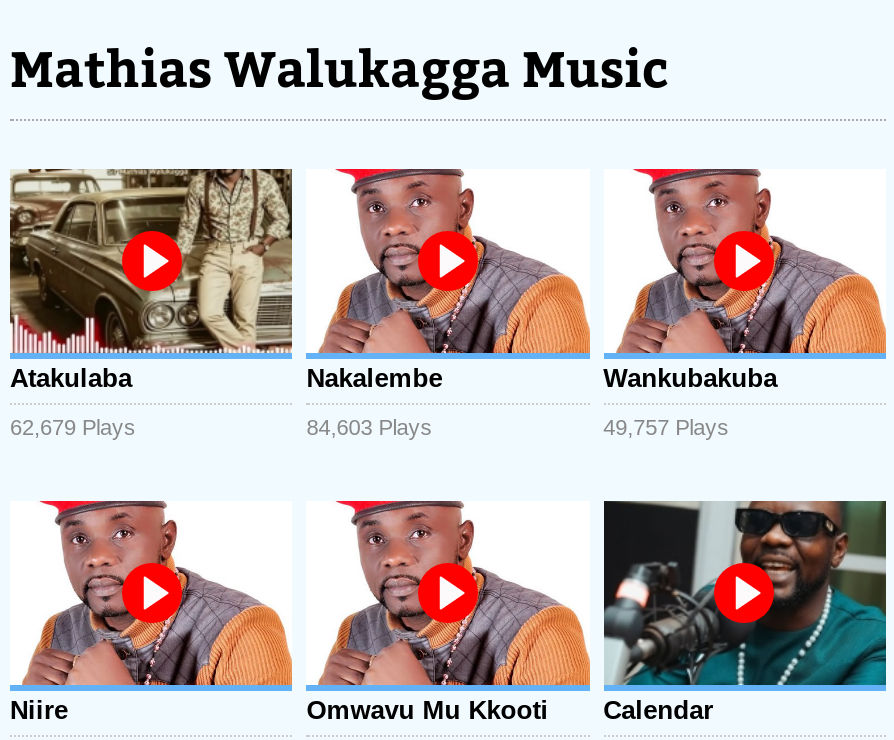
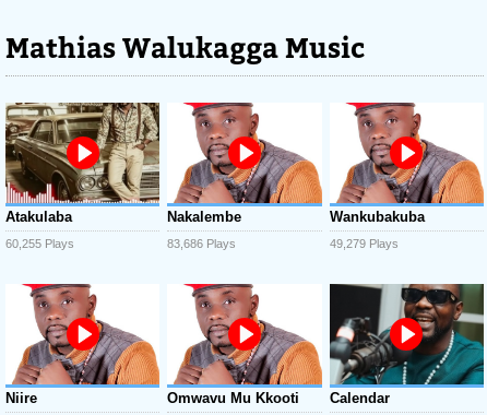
[10,415,136,439] 62,679 Plays -> [5,237,74,250] 60,255 Plays
[307,415,433,439] 84,603 Plays -> [167,237,236,250] 83,686 Plays
[603,415,729,439] 49,757 Plays -> [329,237,398,250] 49,279 Plays

